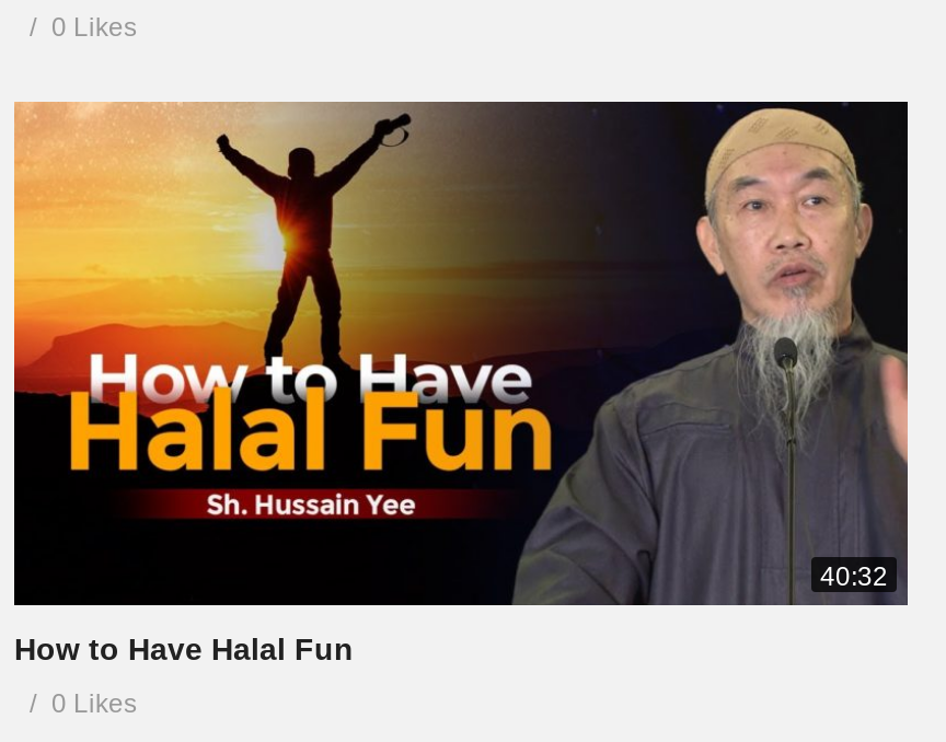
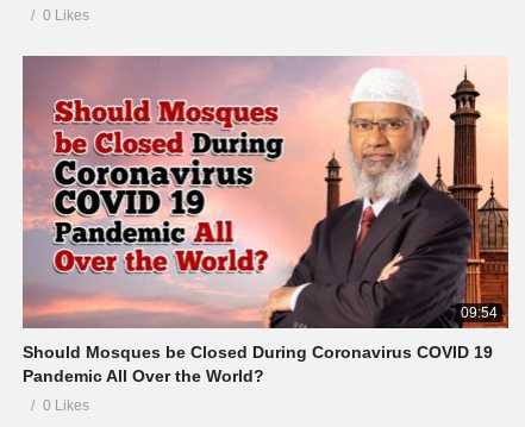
[12,98,910,592] [image] | 40:32 -> [23,55,508,329] [image] | 09:54
[14,631,354,666] How to Have Halal Fun -> [23,343,493,386] Should Mosques be Closed During Coronavirus COVID 19 | Pandemic All Over the World?

